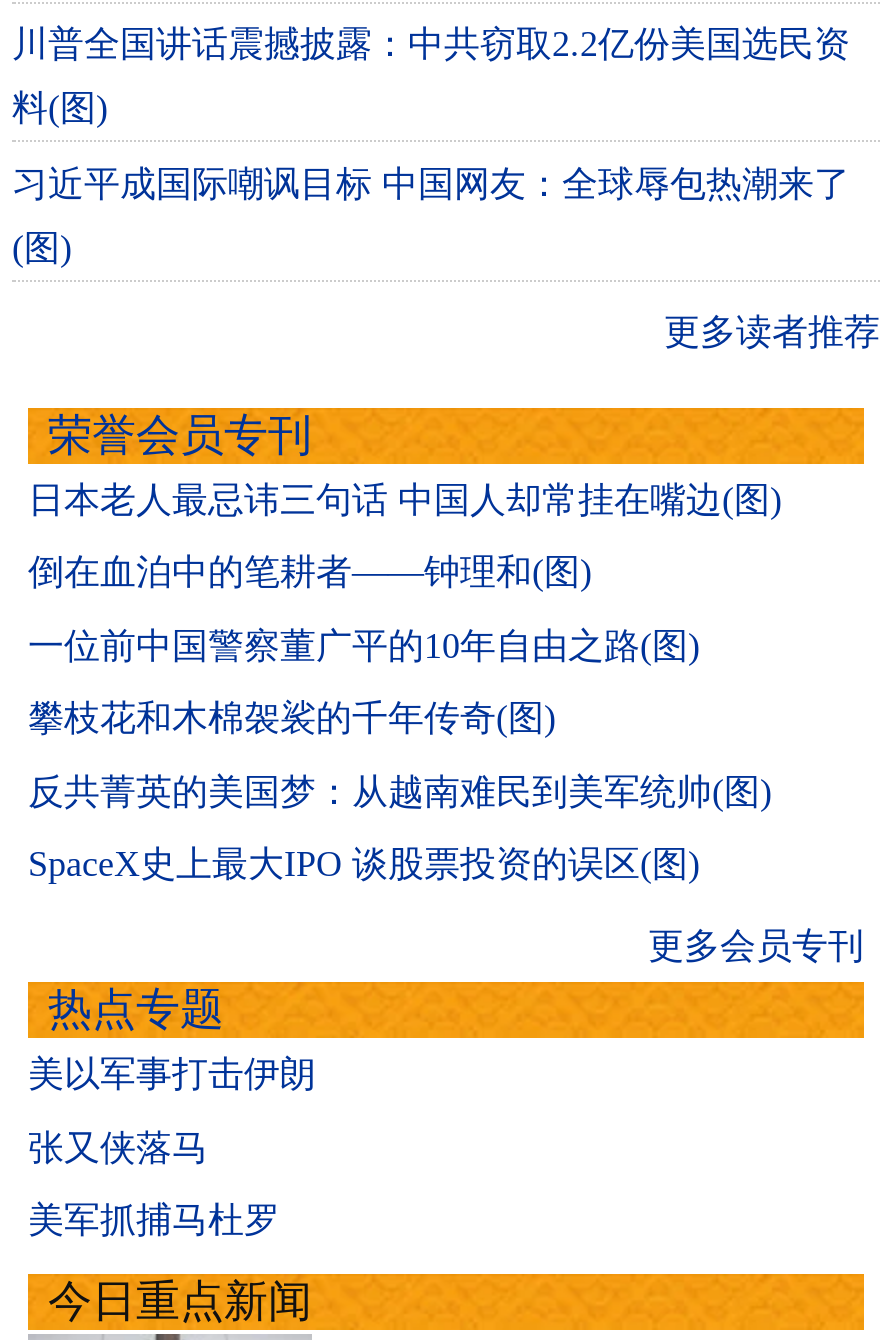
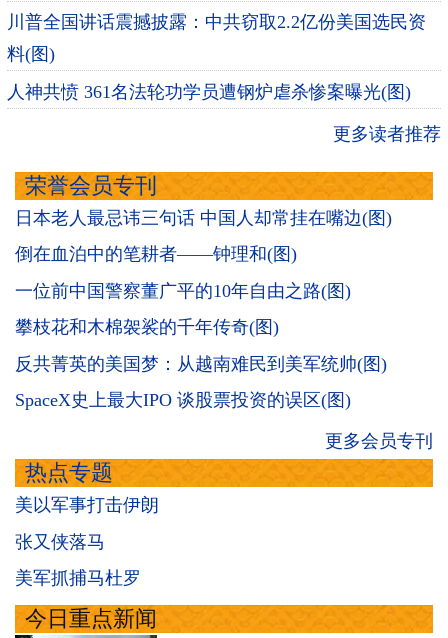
[12,164,850,268] 习近平成国际嘲讽目标 中国网友：全球辱包热潮来了 | (图) -> [7,82,411,102] 人神共愤 361名法轮功学员遭钢炉虐杀惨案曝光(图)

